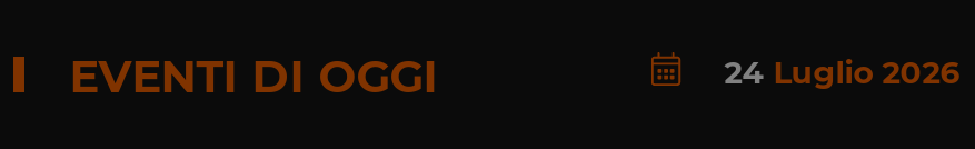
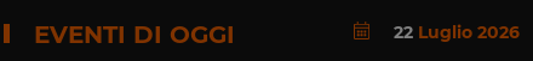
[724,52,960,92] 24 Luglio 2026 -> [393,22,519,43] 22 Luglio 2026

